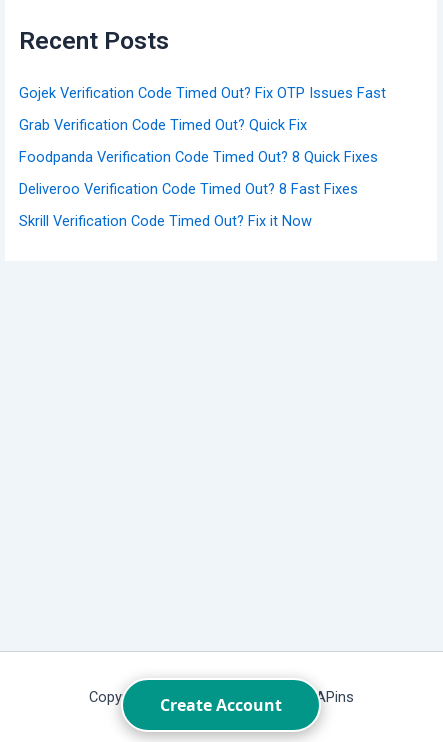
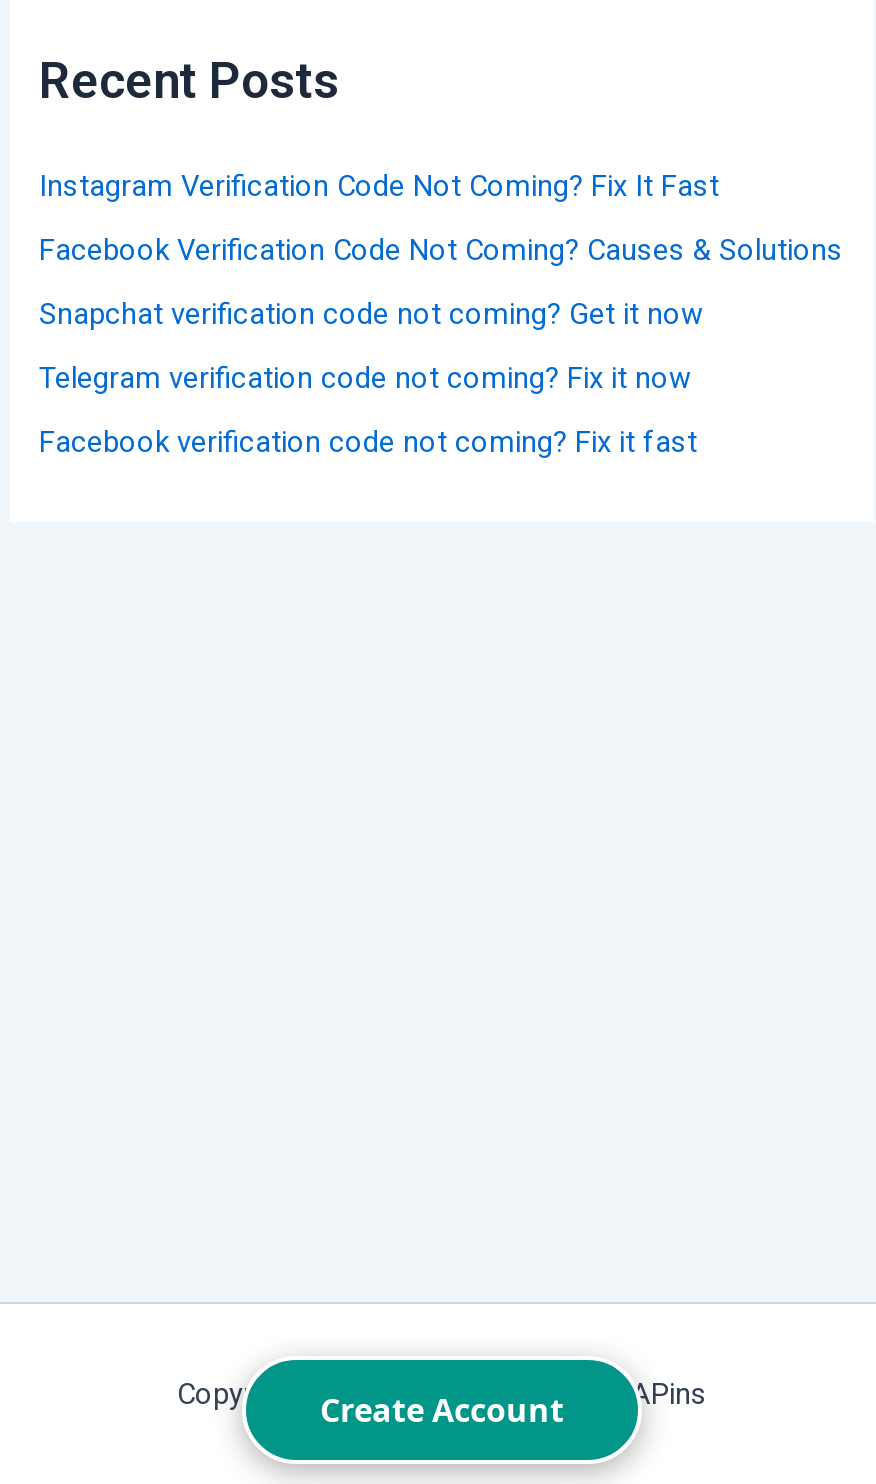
[19,84,386,102] Gojek Verification Code Timed Out? Fix OTP Issues Fast -> [39,169,719,205] Instagram Verification Code Not Coming? Fix It Fast
[19,116,307,134] Grab Verification Code Timed Out? Quick Fix -> [39,233,843,269] Facebook Verification Code Not Coming? Causes & Solutions
[19,148,378,166] Foodpanda Verification Code Timed Out? 8 Quick Fixes -> [39,297,703,333] Snapchat verification code not coming? Get it now
[19,180,358,198] Deliveroo Verification Code Timed Out? 8 Fast Fixes -> [39,360,691,396] Telegram verification code not coming? Fix it now
[19,212,312,230] Skrill Verification Code Timed Out? Fix it Now -> [39,424,697,460] Facebook verification code not coming? Fix it fast

